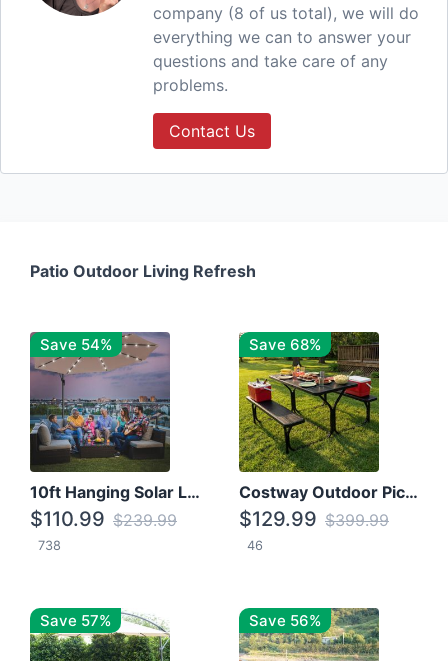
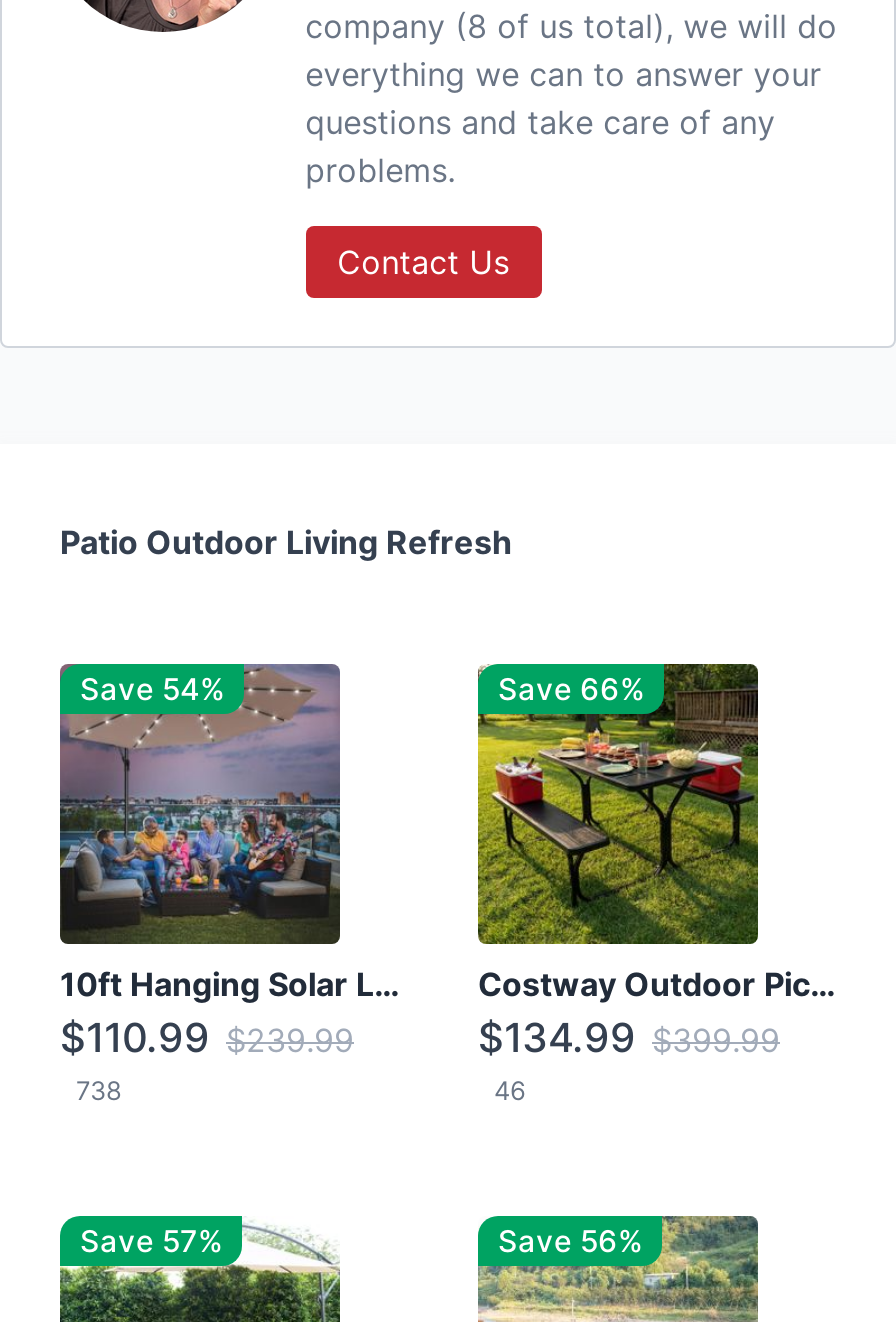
[249,335,321,354] Save 68% -> [498,669,644,707] Save 66%
[239,507,389,531] $129.99 $399.99 -> [478,1013,780,1061] $134.99 $399.99

